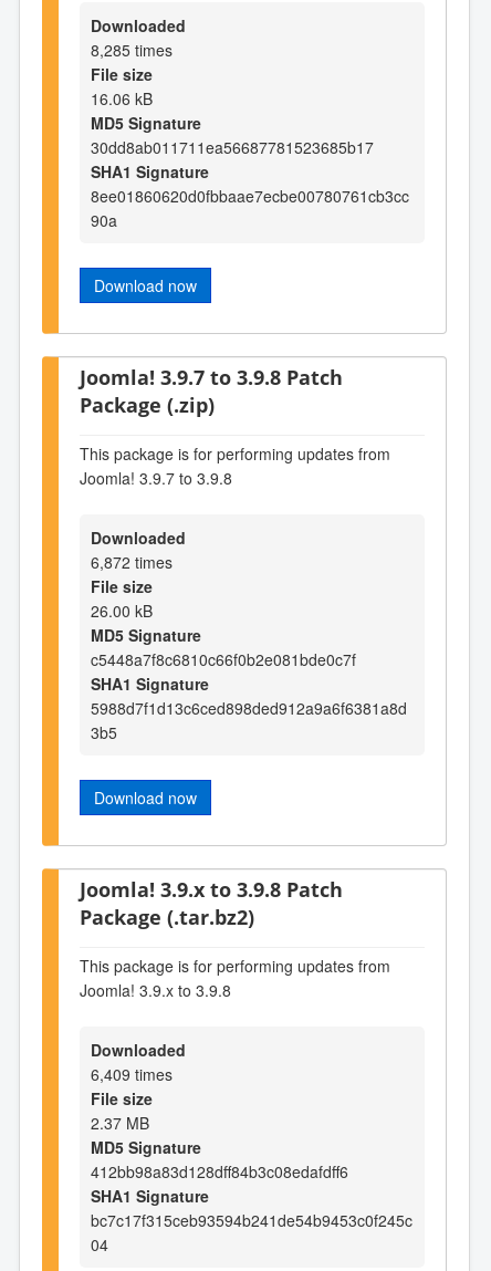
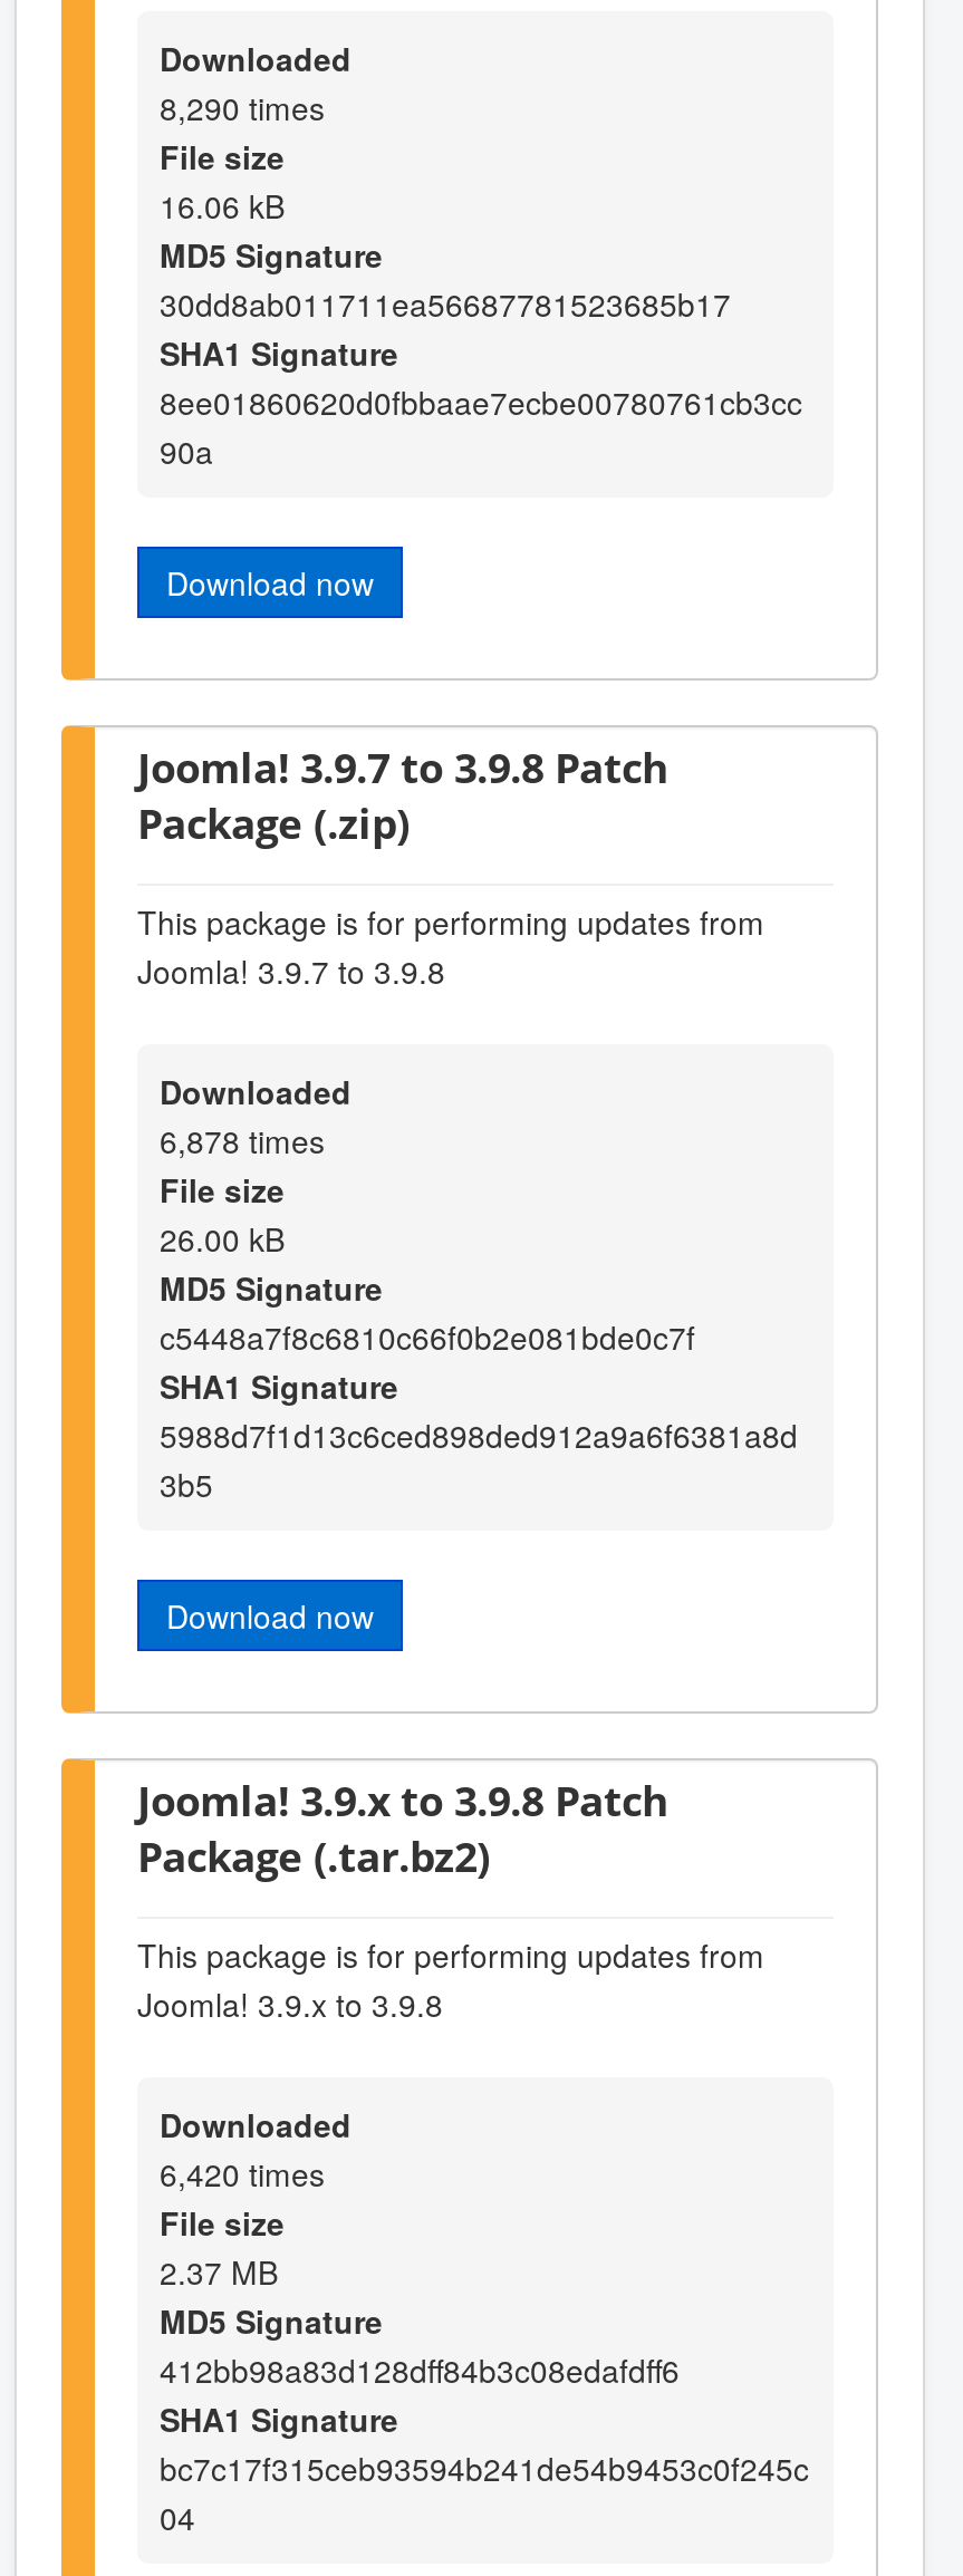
[91,38,173,61] 8,285 times -> [160,84,325,129] 8,290 times
[91,551,173,573] 6,872 times -> [160,1118,325,1163] 6,878 times
[91,1064,173,1086] 6,409 times -> [160,2152,325,2197] 6,420 times

